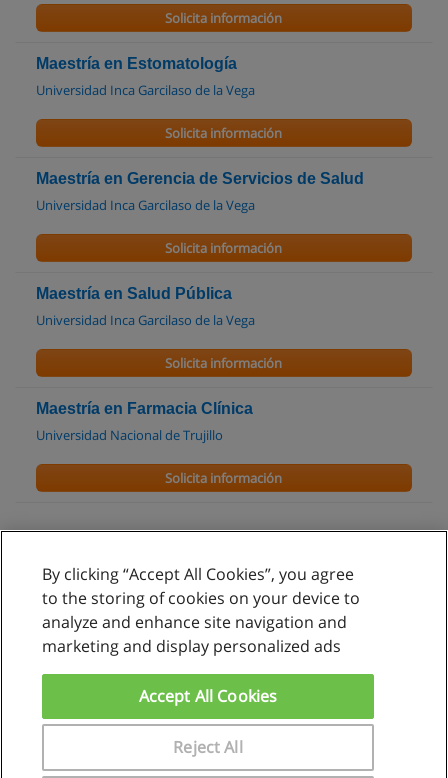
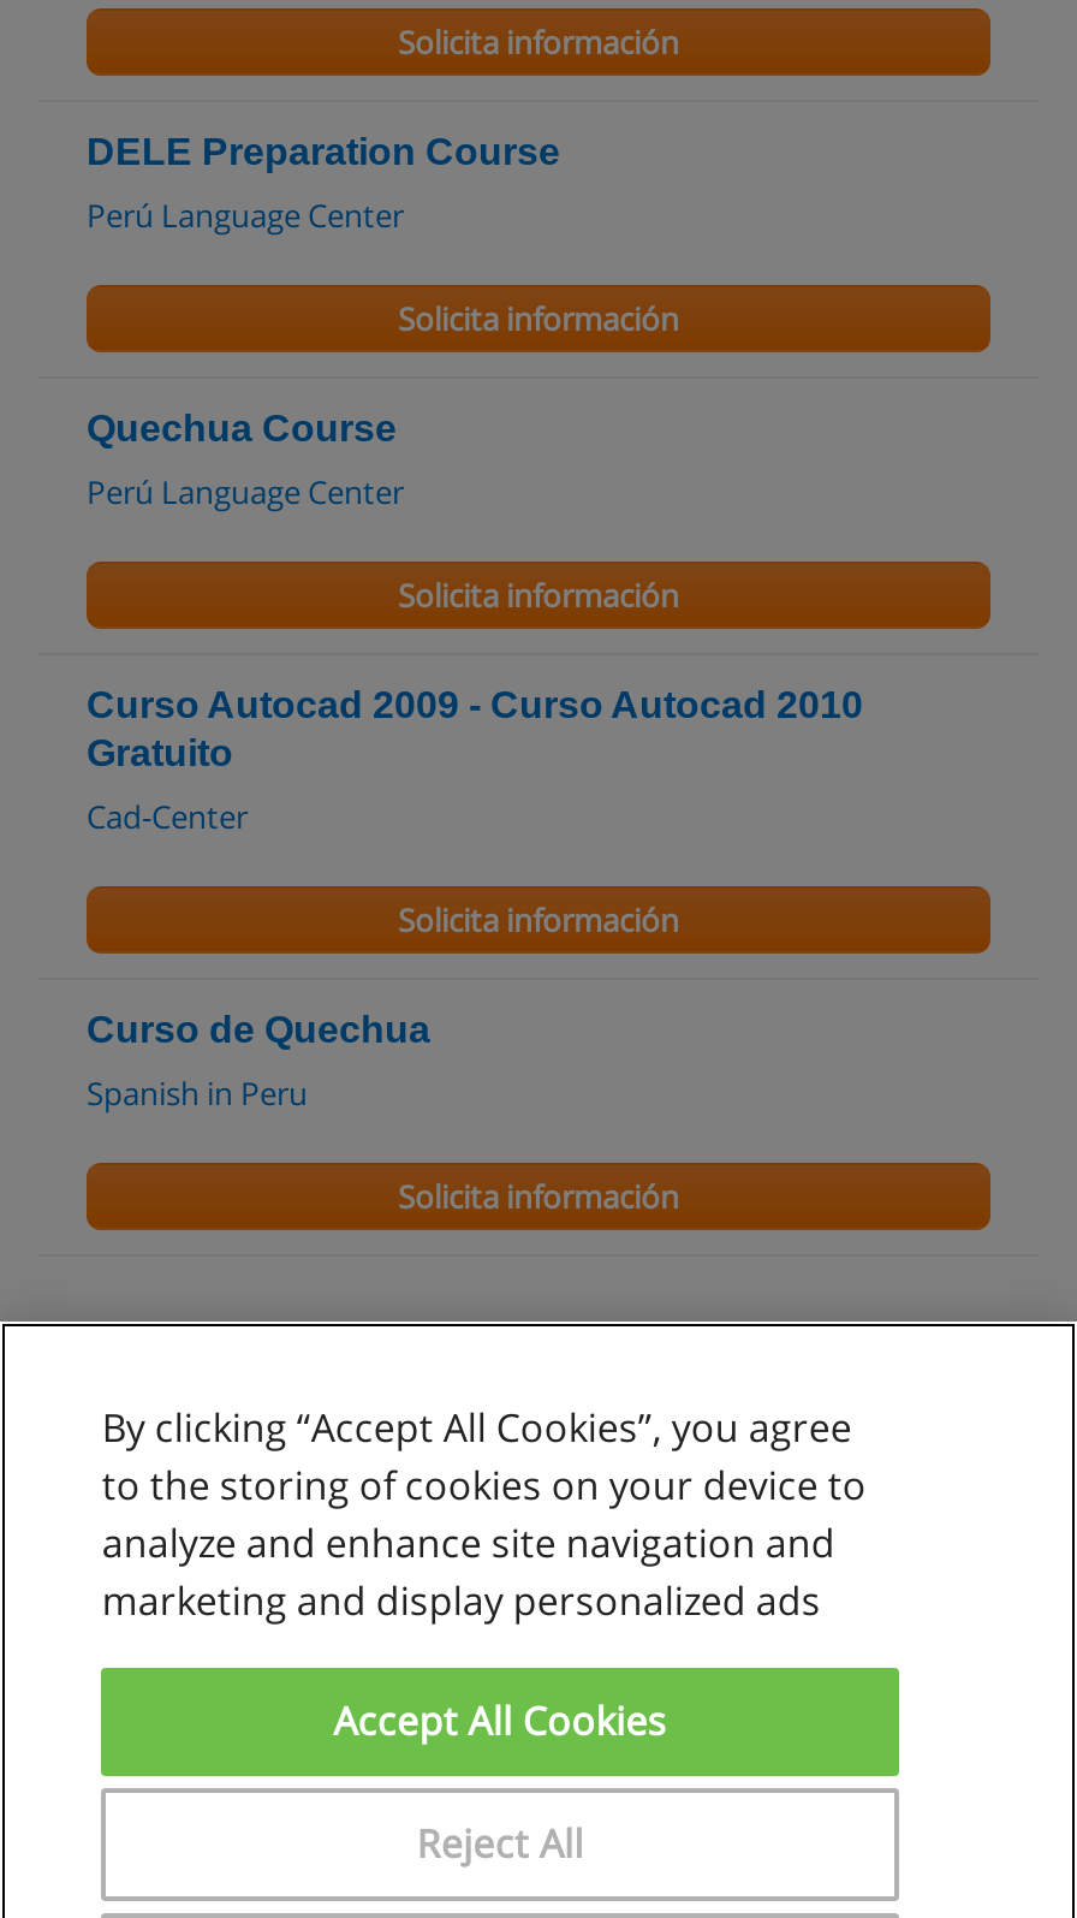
[36,55,237,72] Maestría en Estomatología -> [87,131,560,172] DELE Preparation Course
[36,81,255,99] Universidad Inca Garcilaso de la Vega -> [87,194,404,237] Perú Language Center
[36,170,364,187] Maestría en Gerencia de Servicios de Salud -> [87,408,397,449] Quechua Course
[36,196,255,214] Universidad Inca Garcilaso de la Vega -> [87,470,404,513] Perú Language Center
[36,285,232,302] Maestría en Salud Pública -> [87,684,863,773] Curso Autocad 2009 - Curso Autocad 2010 | Gratuito
[36,311,255,329] Universidad Inca Garcilaso de la Vega -> [87,795,248,838] Cad-Center
[36,400,253,417] Maestría en Farmacia Clínica -> [87,1009,430,1050] Curso de Quechua
[36,426,223,444] Universidad Nacional de Trujillo -> [87,1071,308,1115] Spanish in Peru

